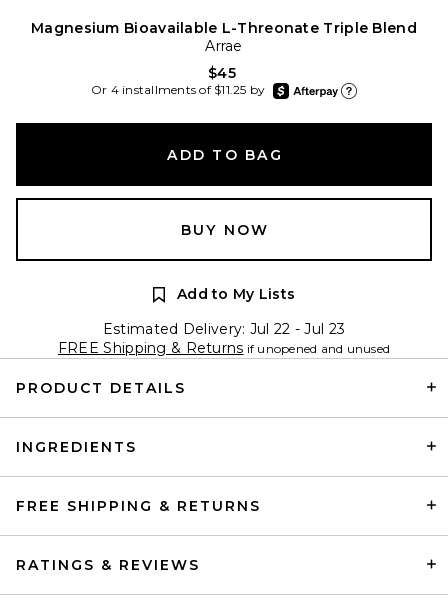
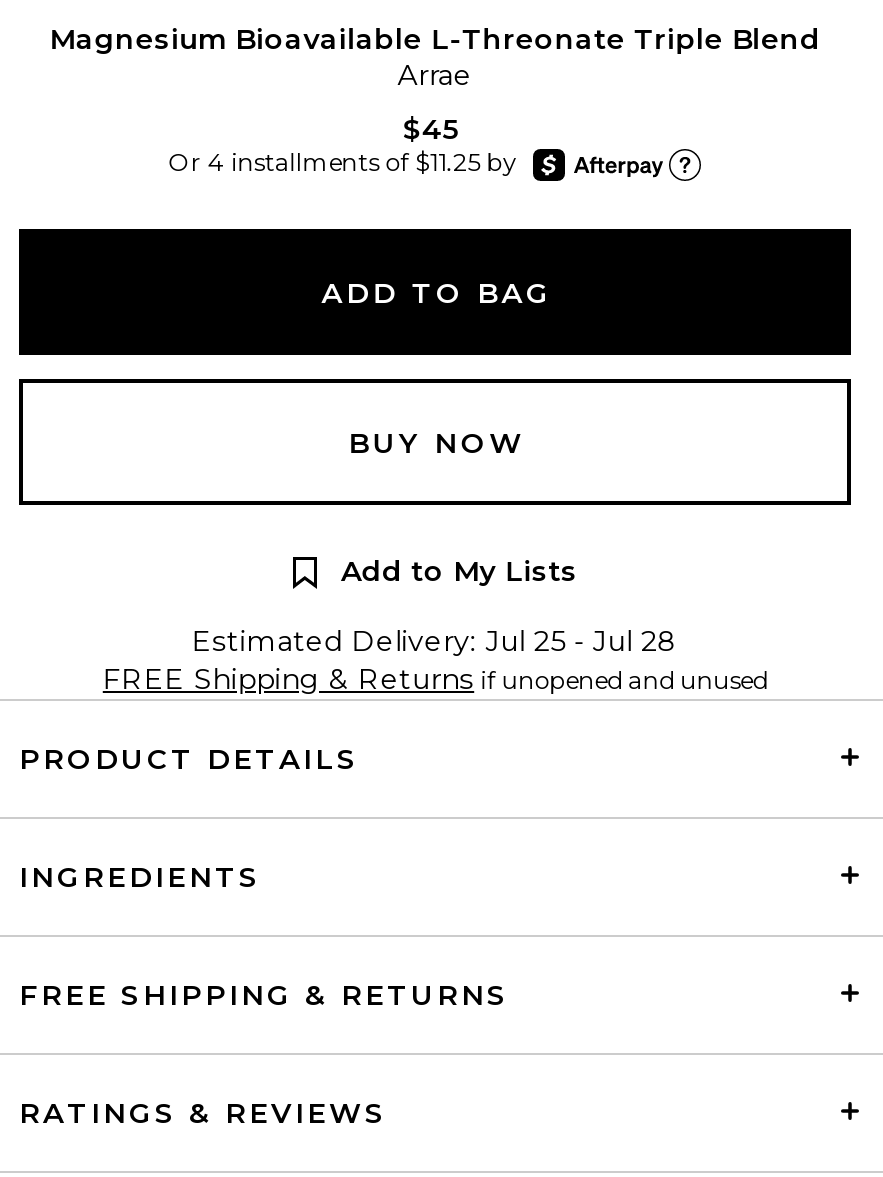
[103,320,345,338] Estimated Delivery: Jul 22 - Jul 23 -> [192,622,678,658] Estimated Delivery: Jul 25 - Jul 28

